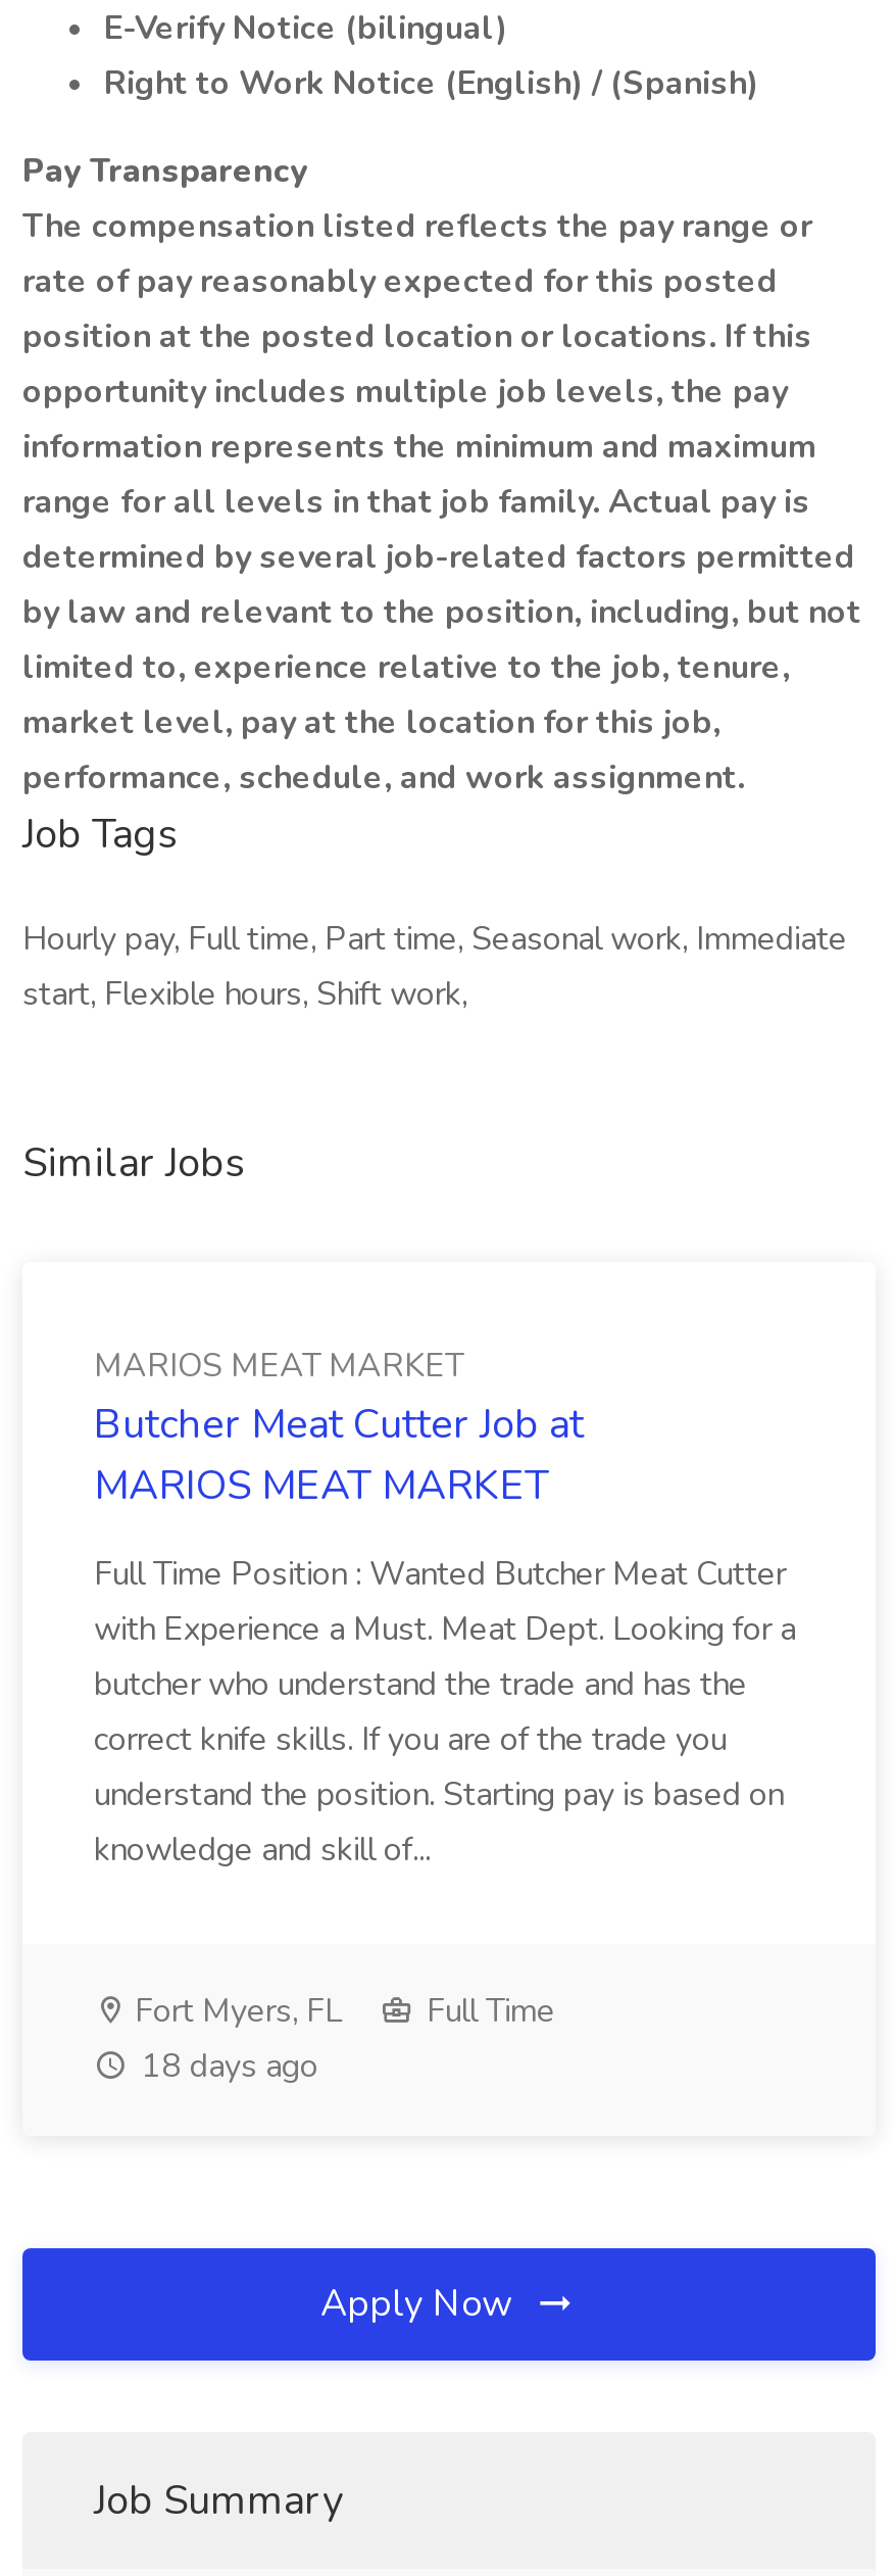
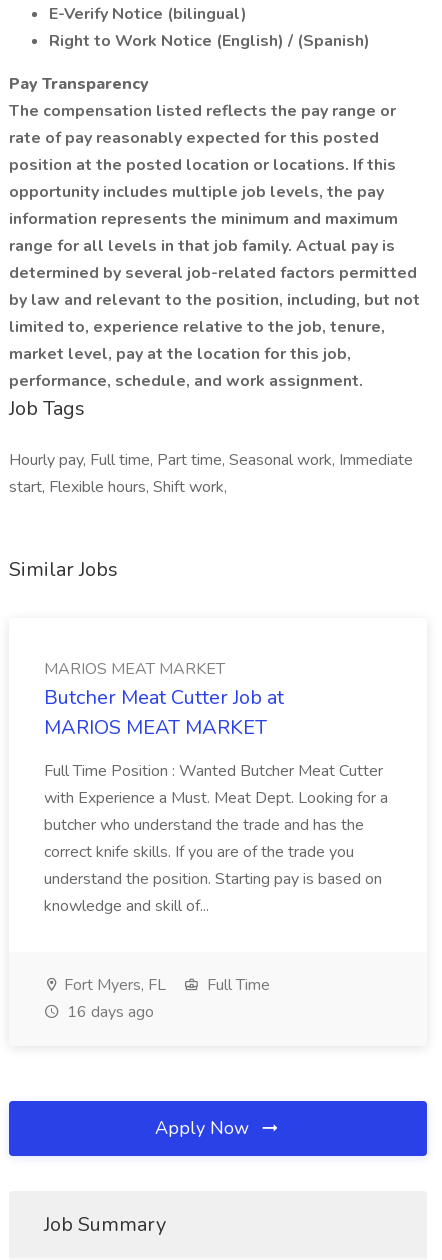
[133,2044,318,2089] 18 days ago -> [63,1001,154,1023] 16 days ago

